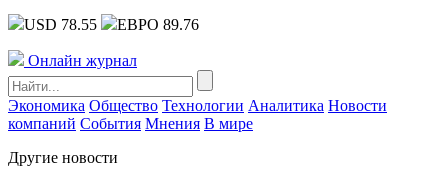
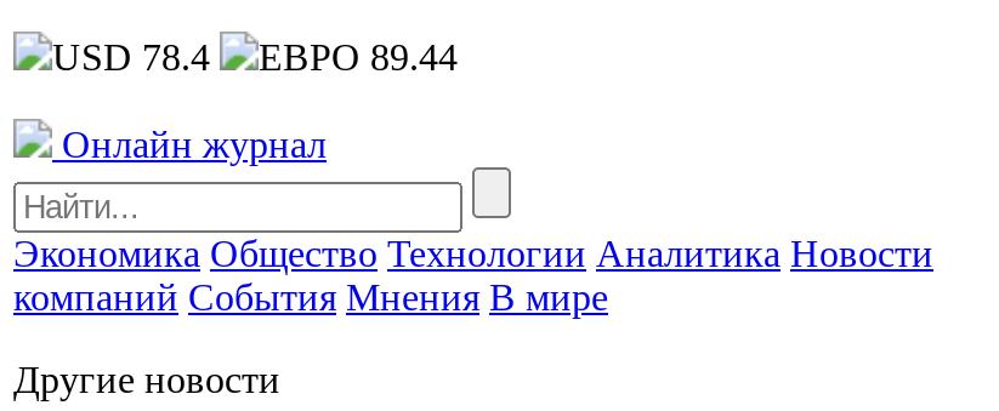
[24,16,97,33] USD 78.55 -> [52,36,210,78] USD 78.4
[117,16,199,33] ЕВРО 89.76 -> [259,36,458,78] ЕВРО 89.44

